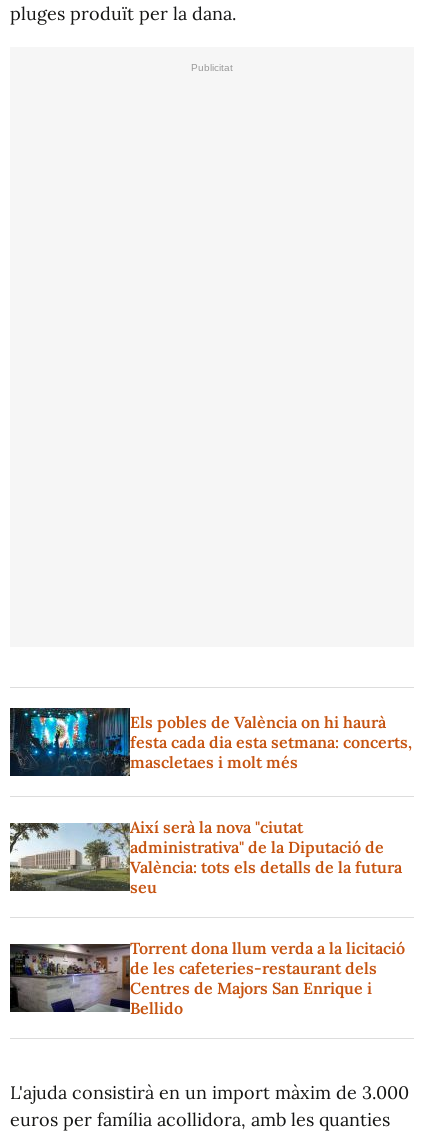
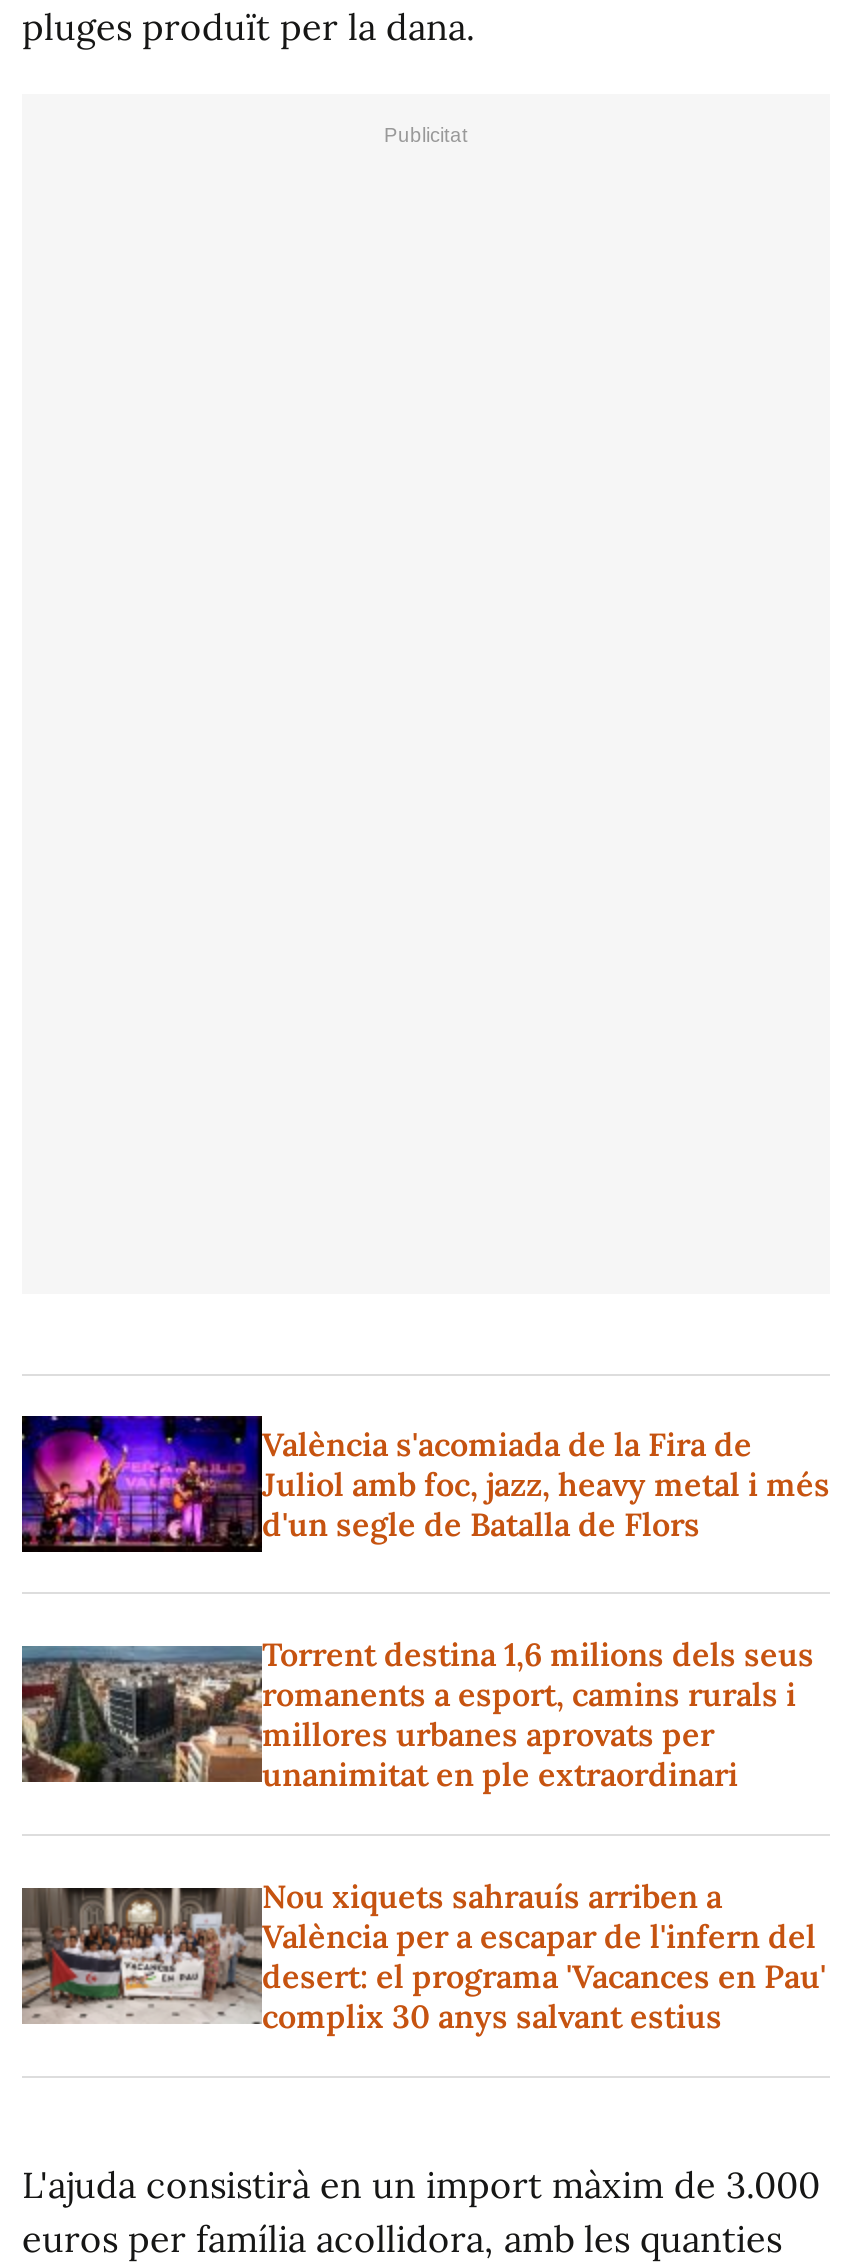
[9,707,412,776] [image] | Els pobles de València on hi haurà | festa cada dia esta setmana: concerts, | mascletaes i molt més -> [20,1414,830,1552] [image] | València s'acomiada de la Fira de | Juliol amb foc, jazz, heavy metal i més | d'un segle de Batalla de Flors
[9,817,402,897] [image] | Així serà la nova "ciutat | administrativa" de la Diputació de | València: tots els detalls de la futura | seu -> [20,1634,814,1794] [image] | Torrent destina 1,6 milions dels seus | romanents a esport, camins rurals i | millores urbanes aprovats per | unanimitat en ple extraordinari
[9,938,405,1018] [image] | Torrent dona llum verda a la licitació | de les cafeteries-restaurant dels | Centres de Majors San Enrique i | Bellido -> [20,1876,826,2036] [image] | Nou xiquets sahrauís arriben a | València per a escapar de l'infern del | desert: el programa 'Vacances en Pau' | complix 30 anys salvant estius

